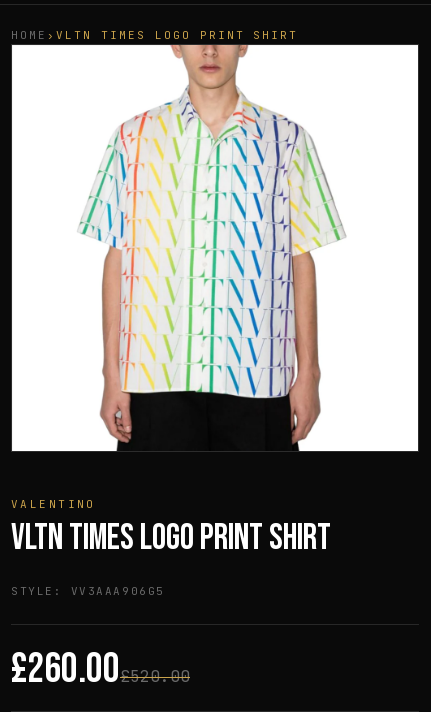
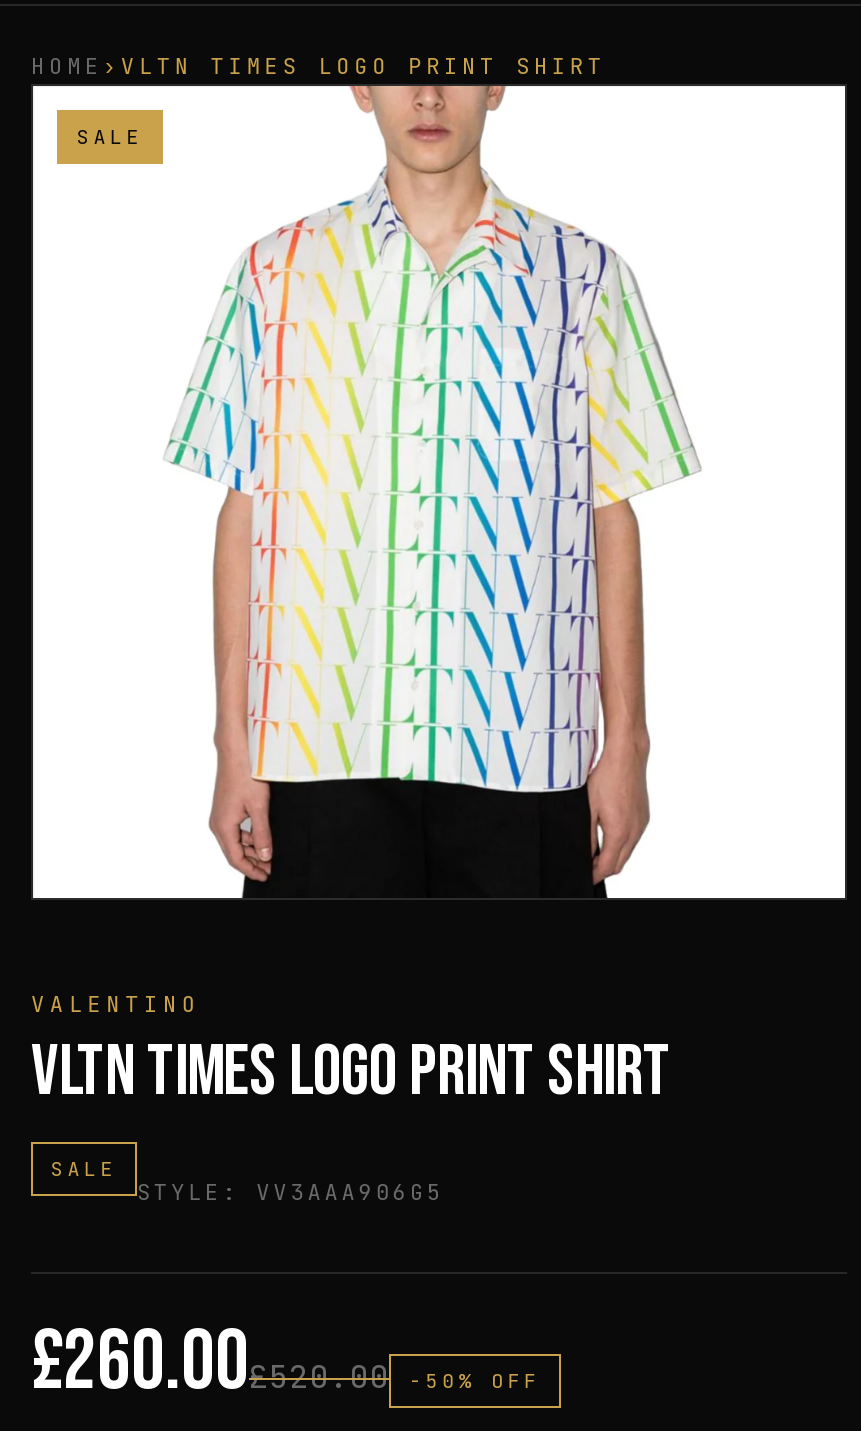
none -> [77,124,143,150] SALE
none -> [51,1156,117,1182] SALE
none -> [409,1368,540,1394] -50% OFF

